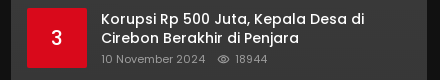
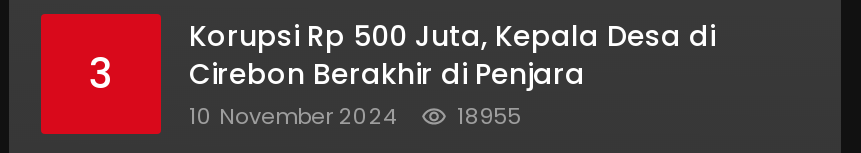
[101,51,267,67] 10 November 2024 18944 -> [189,99,521,131] 10 November 2024 18955

